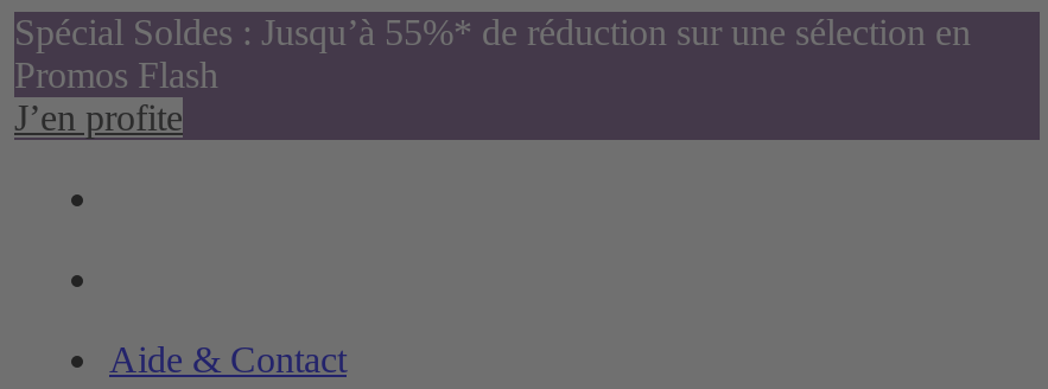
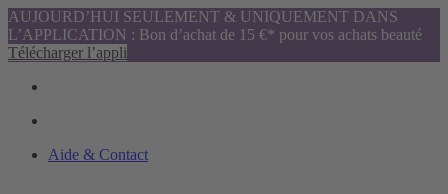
[14,12,971,138] Spécial Soldes : Jusqu’à 55%* de réduction sur une sélection en | Promos Flash | J’en profite -> [8,8,422,61] AUJOURD’HUI SEULEMENT & UNIQUEMENT DANS | L’APPLICATION : Bon d’achat de 15 €* pour vos achats beauté | Télécharger l’appli

